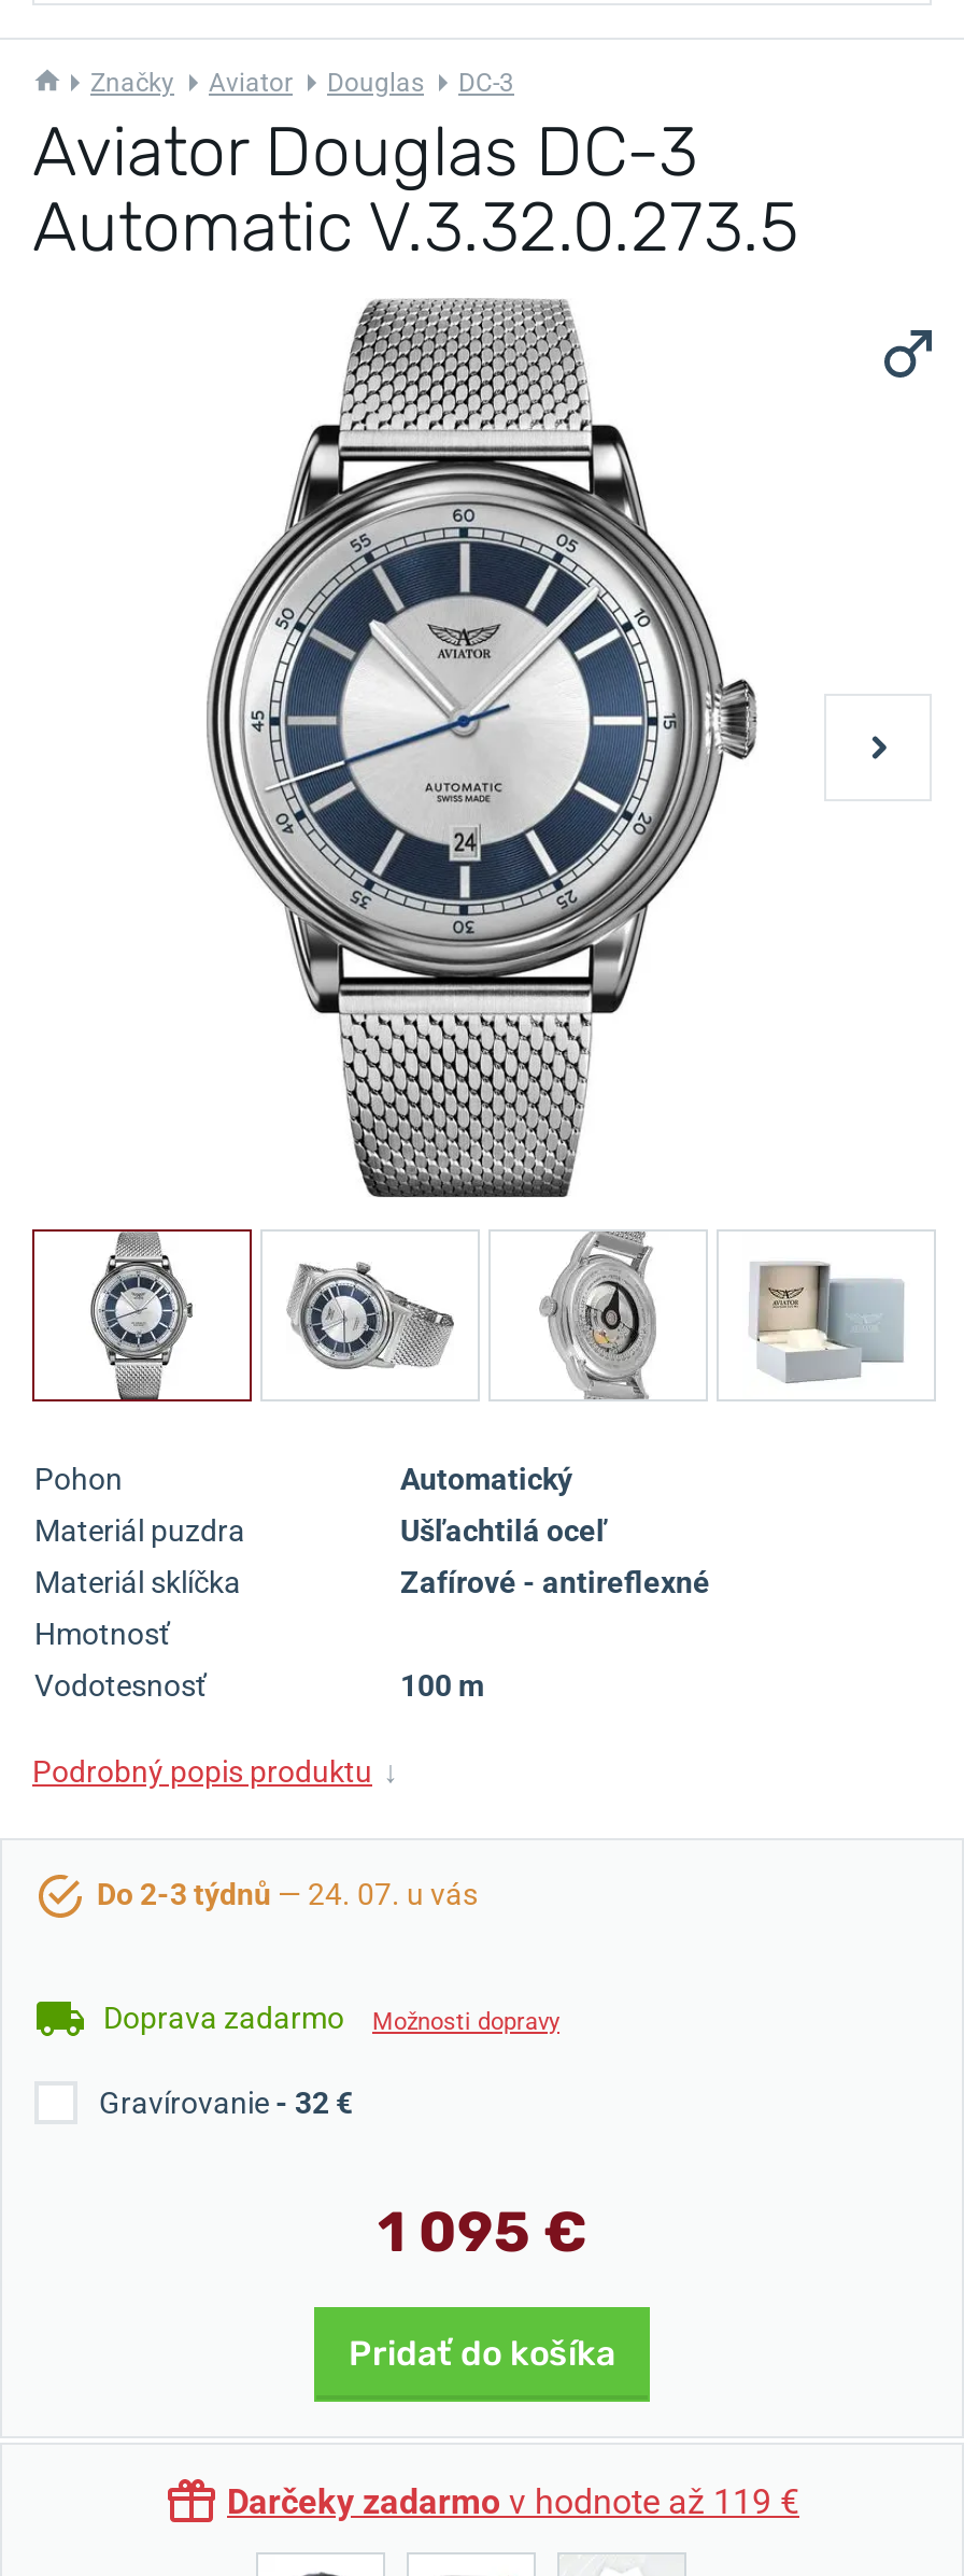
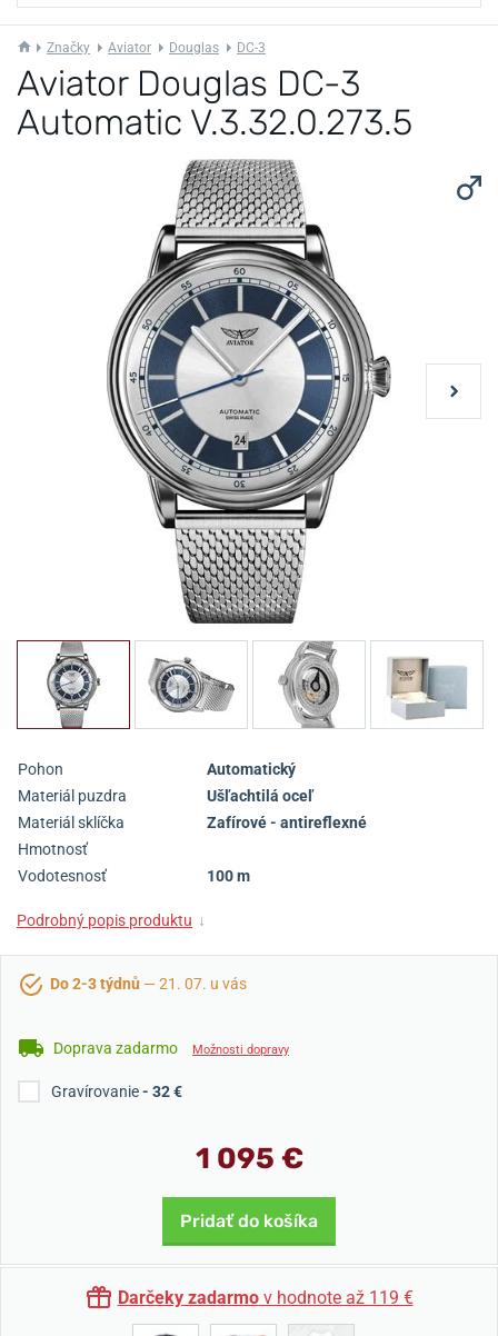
[97,1877,478,1911] Do 2-3 týdnů — 24. 07. u vás -> [50,975,247,993] Do 2-3 týdnů — 21. 07. u vás

